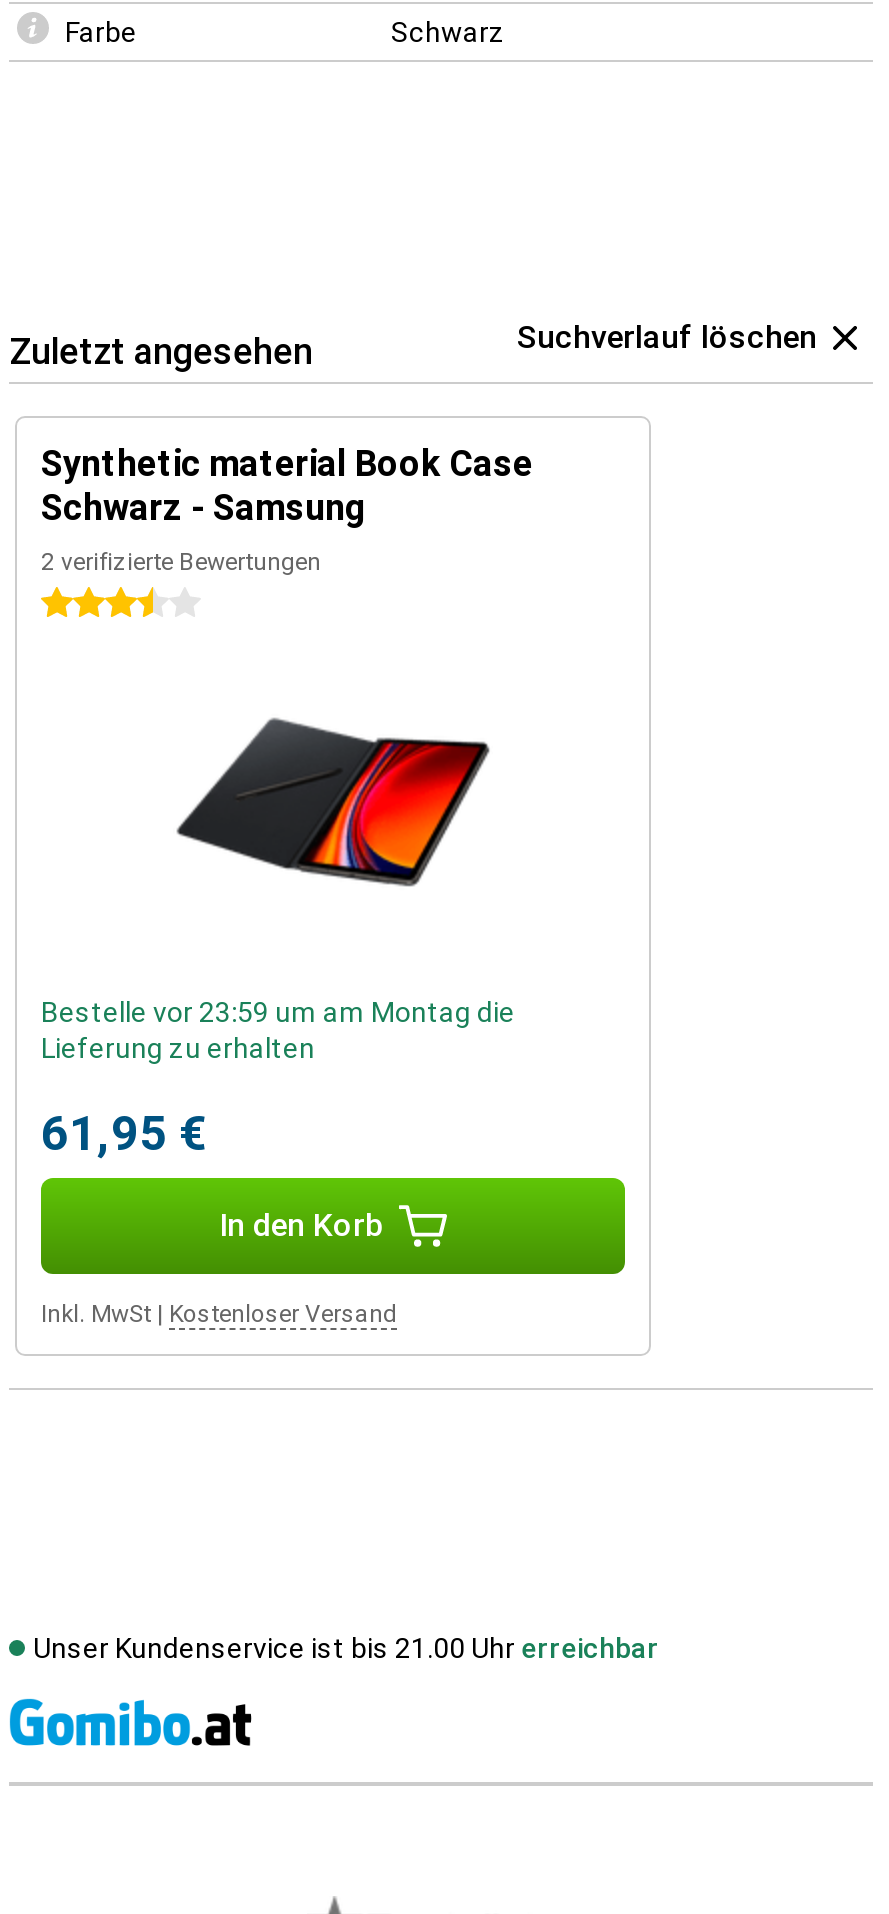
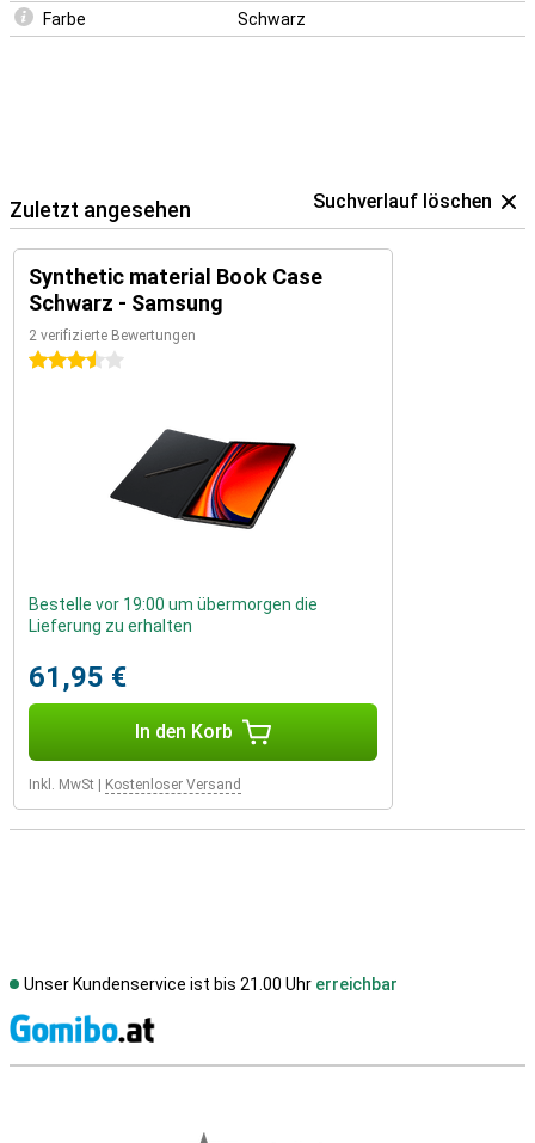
[41,996,515,1028] Bestelle vor 23:59 um am Montag die -> [29,595,318,614] Bestelle vor 19:00 um übermorgen die

